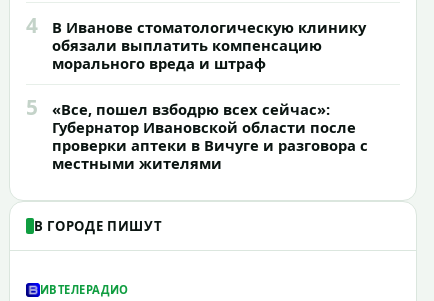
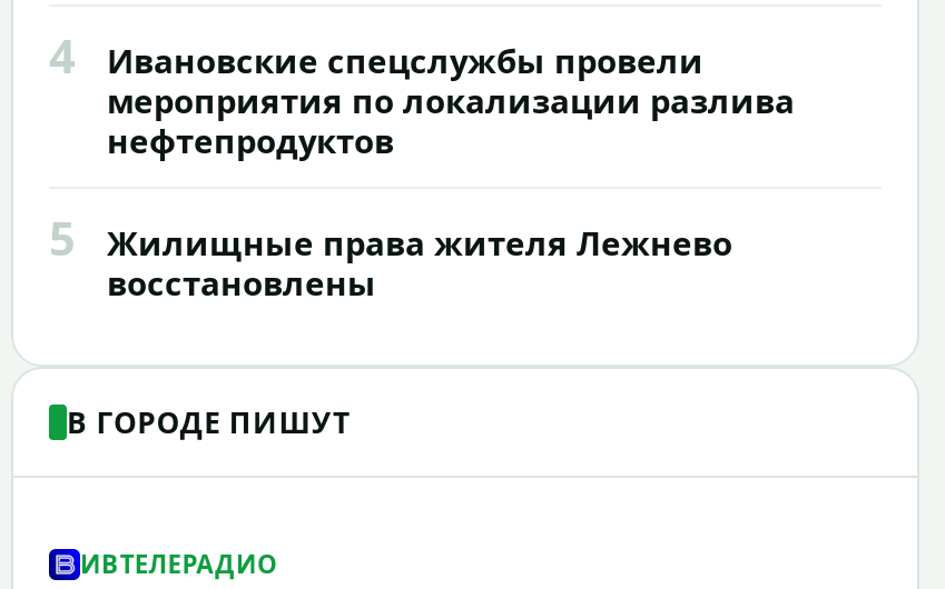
[52,17,366,73] В Иванове стоматологическую клинику | обязали выплатить компенсацию | морального вреда и штраф -> [107,37,795,162] Ивановские спецслужбы провели | мероприятия по локализации разлива | нефтепродуктов
[52,99,368,173] «Все, пошел взбодрю всех сейчас»: | Губернатор Ивановской области после | проверки аптеки в Вичуге и разговора с | местными жителями -> [107,220,732,304] Жилищные права жителя Лежнево | восстановлены

